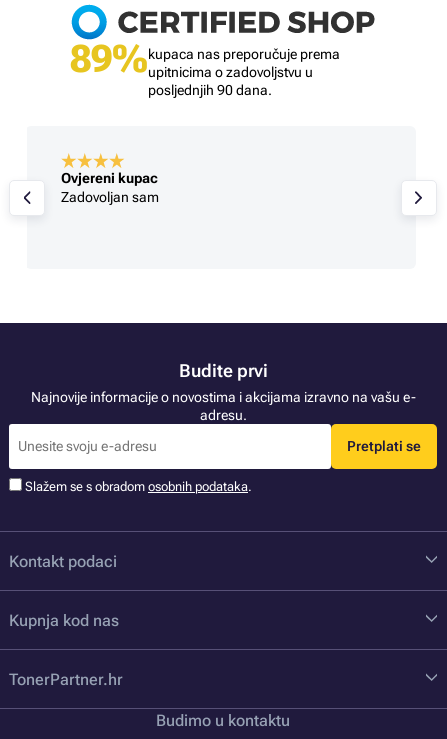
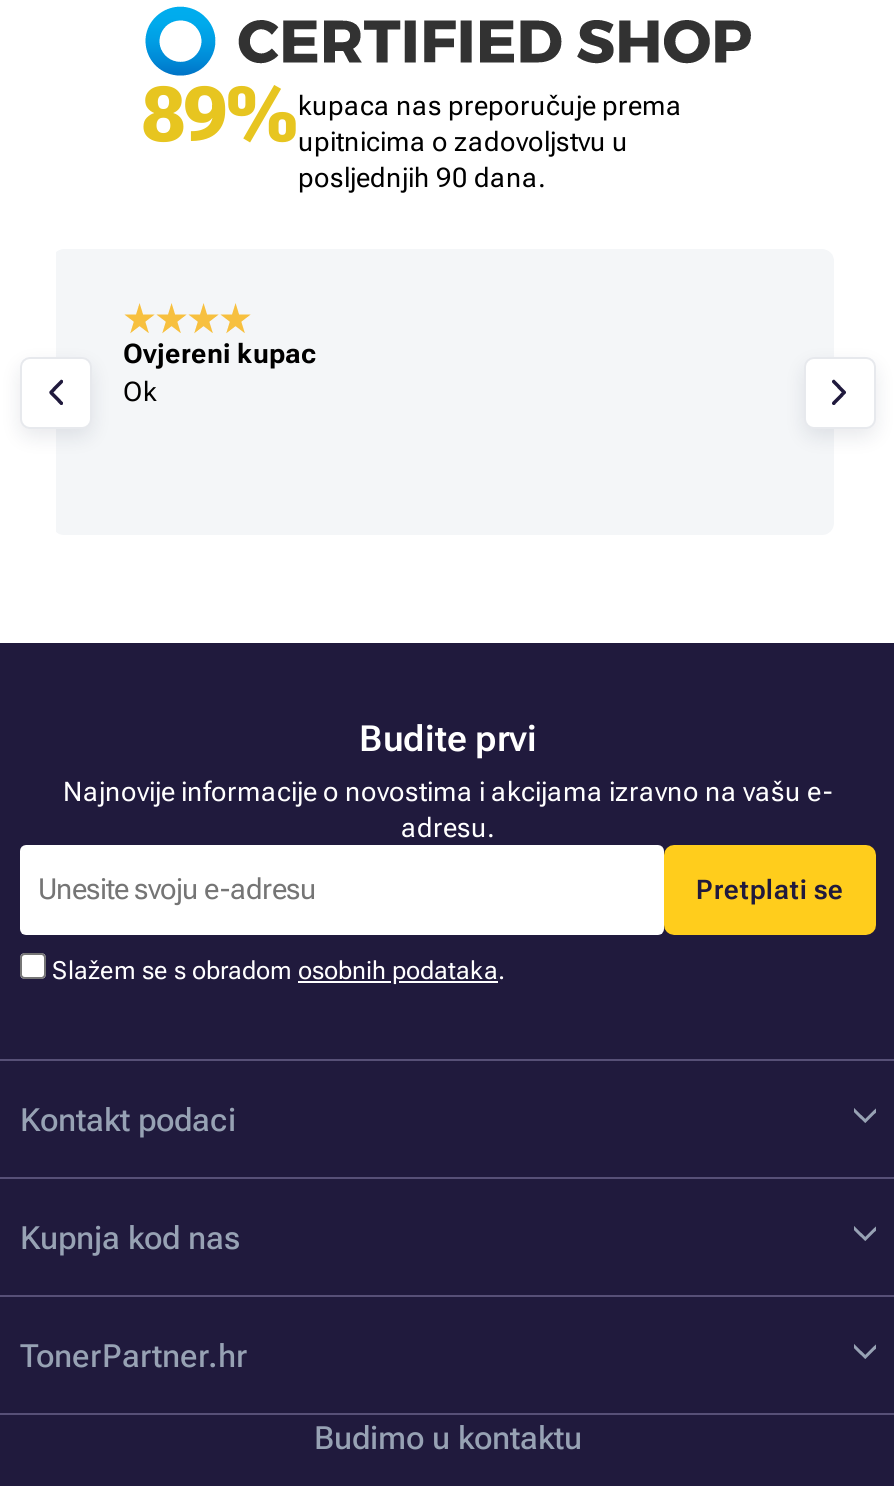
[60,189,158,205] Zadovoljan sam -> [123,375,157,407] Ok

